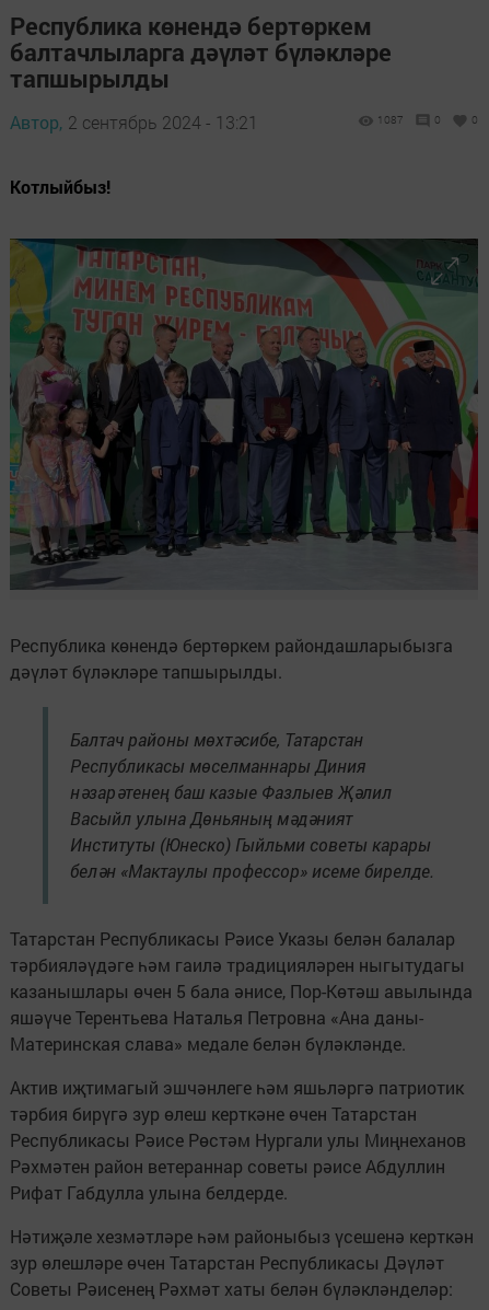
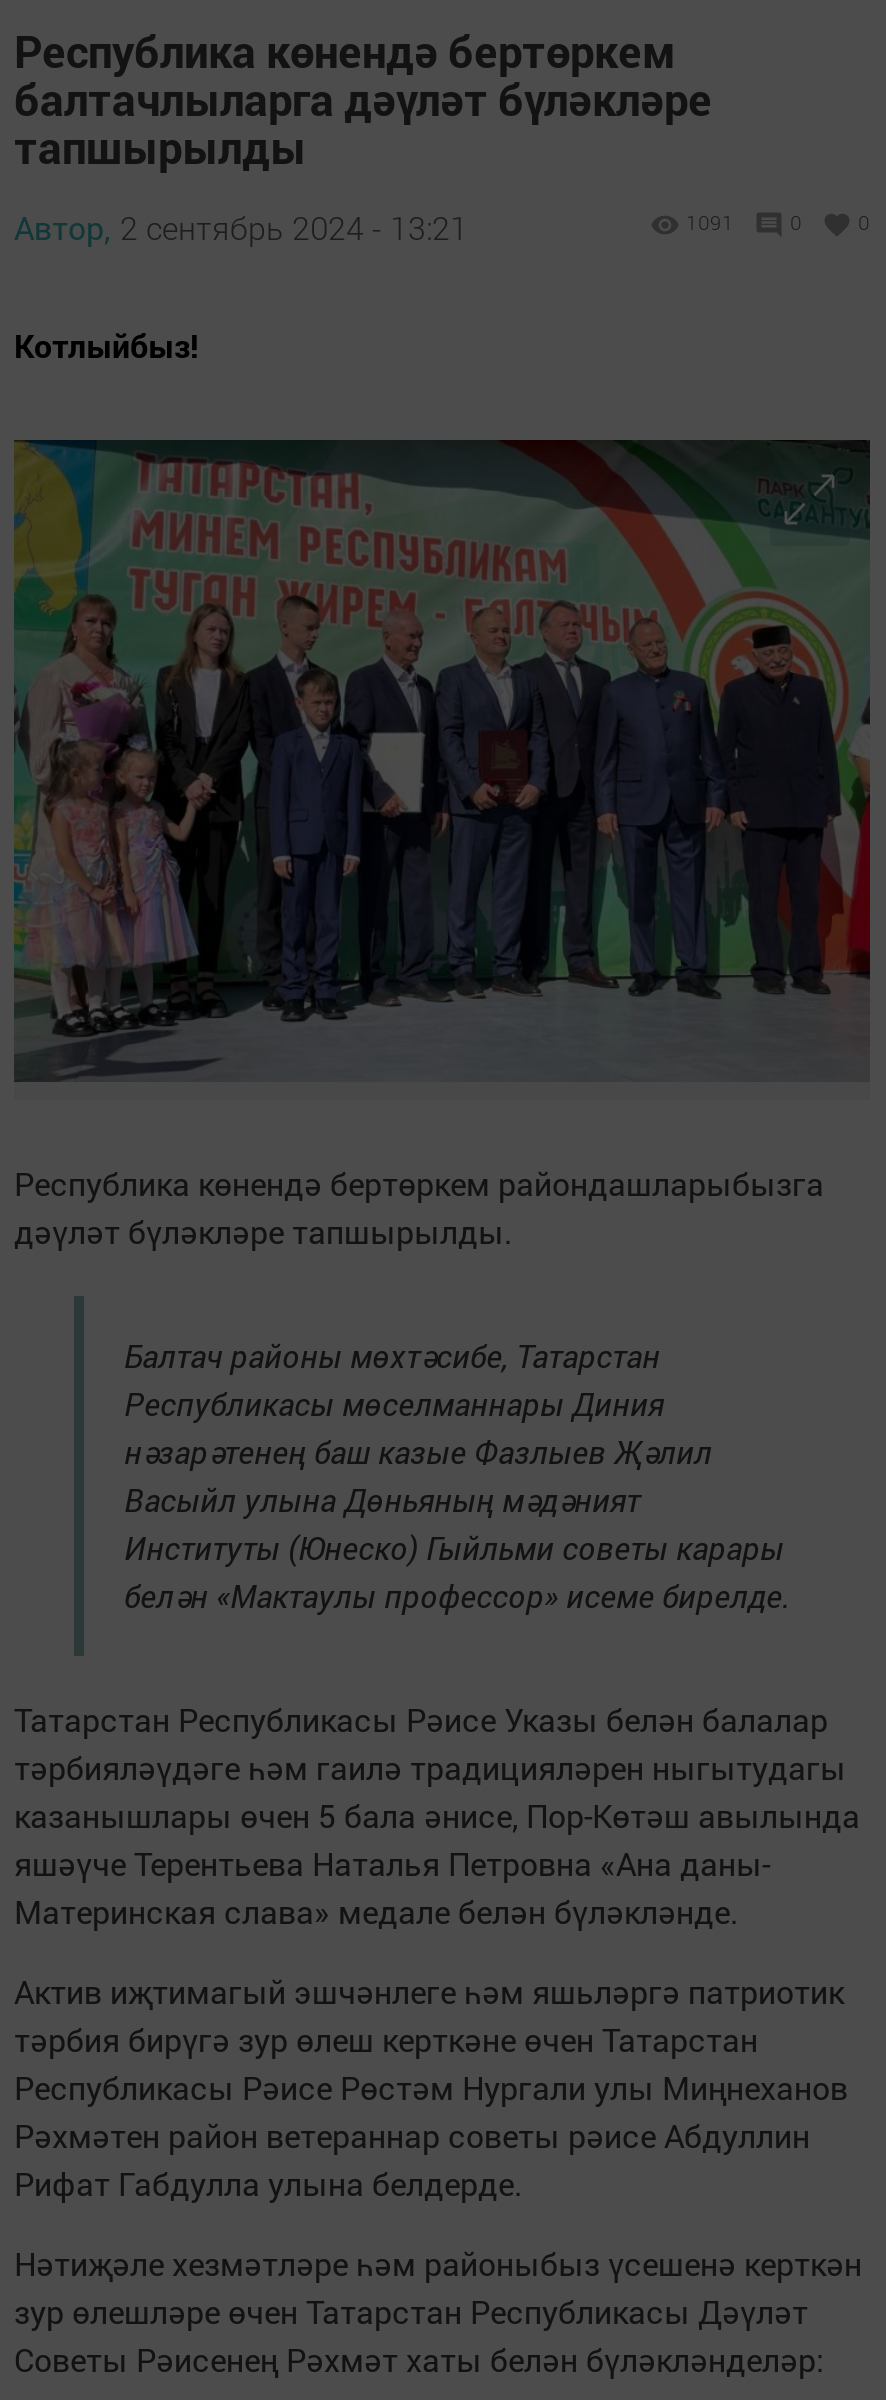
[377,113,404,127] 1087 -> [686,211,734,237] 1091

